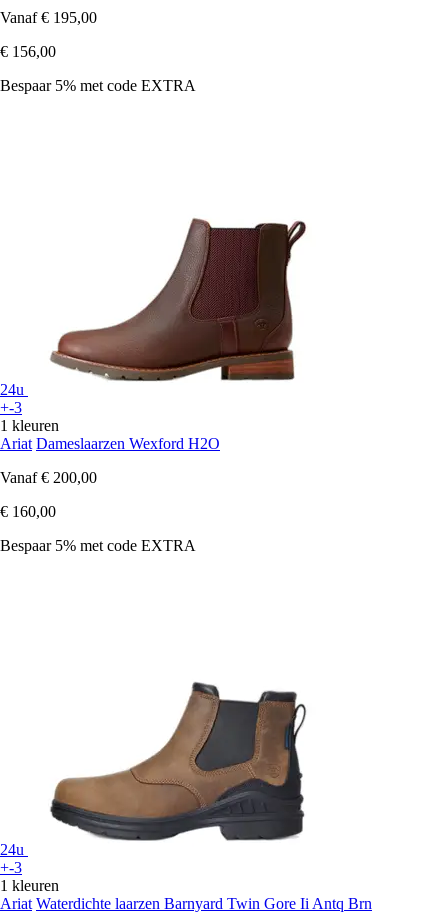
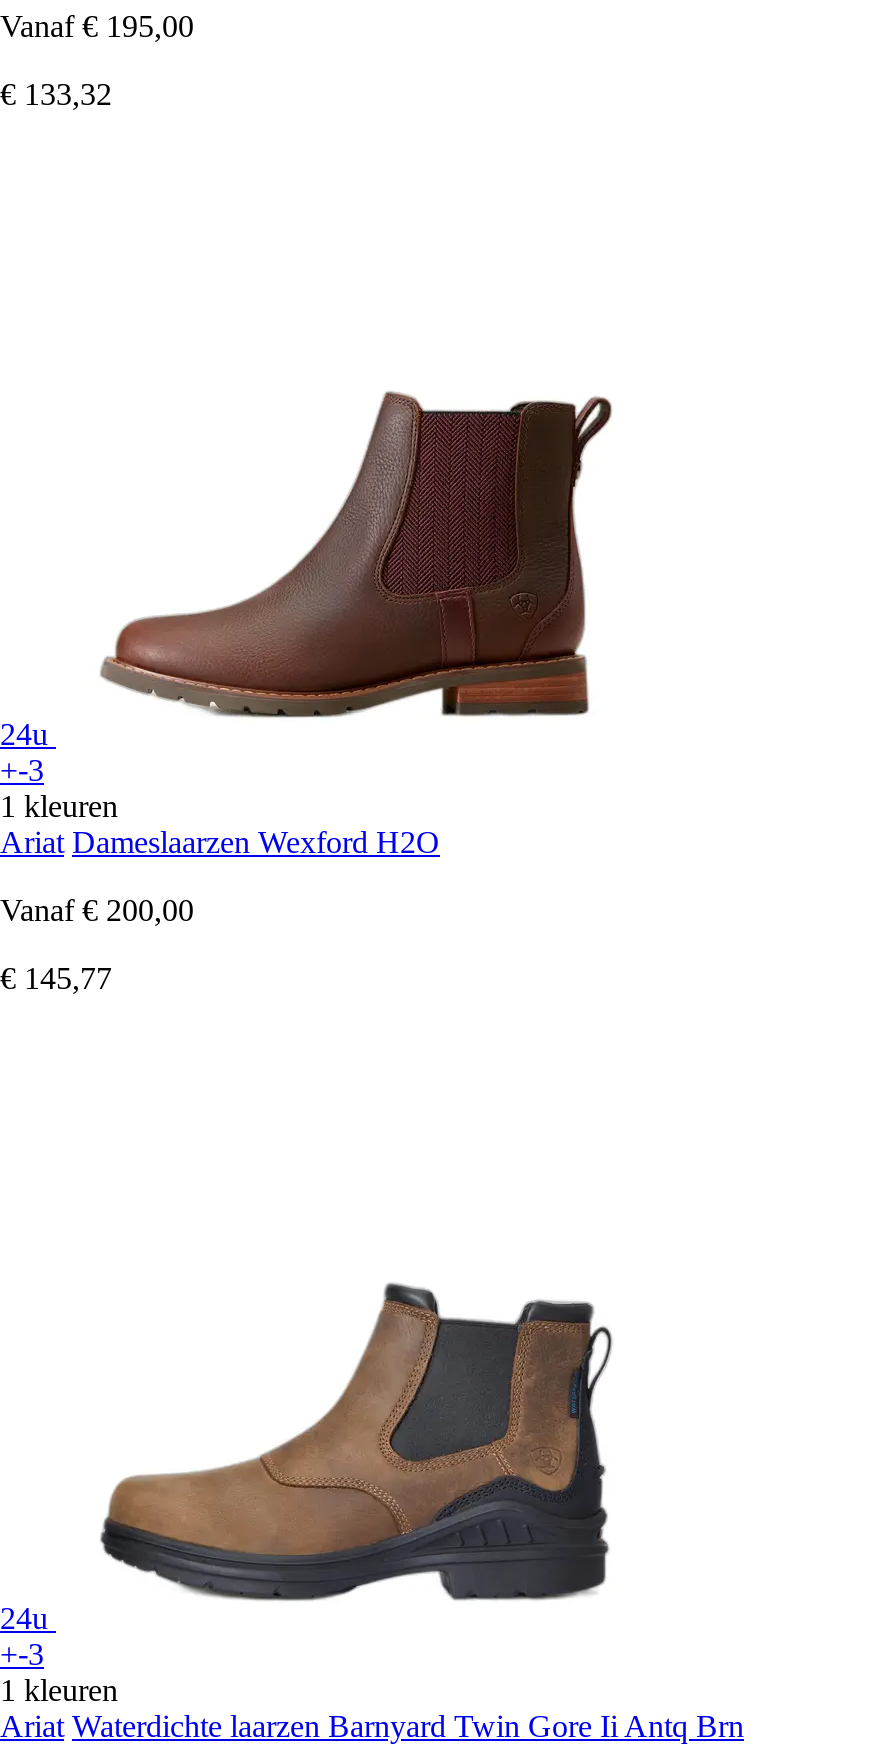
[0,43,196,94] € 156,00 | Bespaar 5% met code EXTRA -> [0,77,112,111] € 133,32
[0,503,196,554] € 160,00 | Bespaar 5% met code EXTRA -> [0,961,112,995] € 145,77

